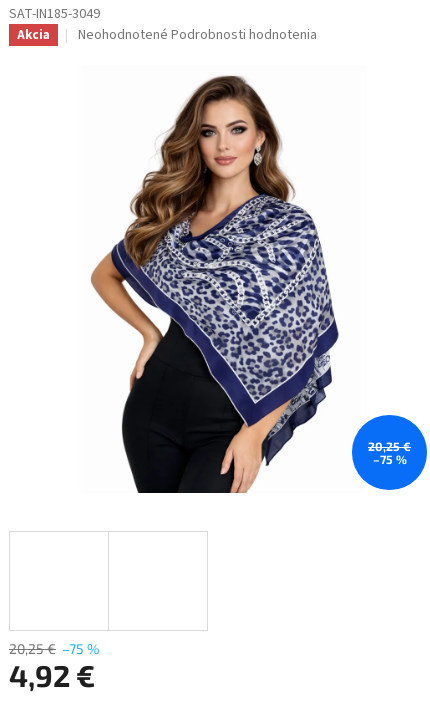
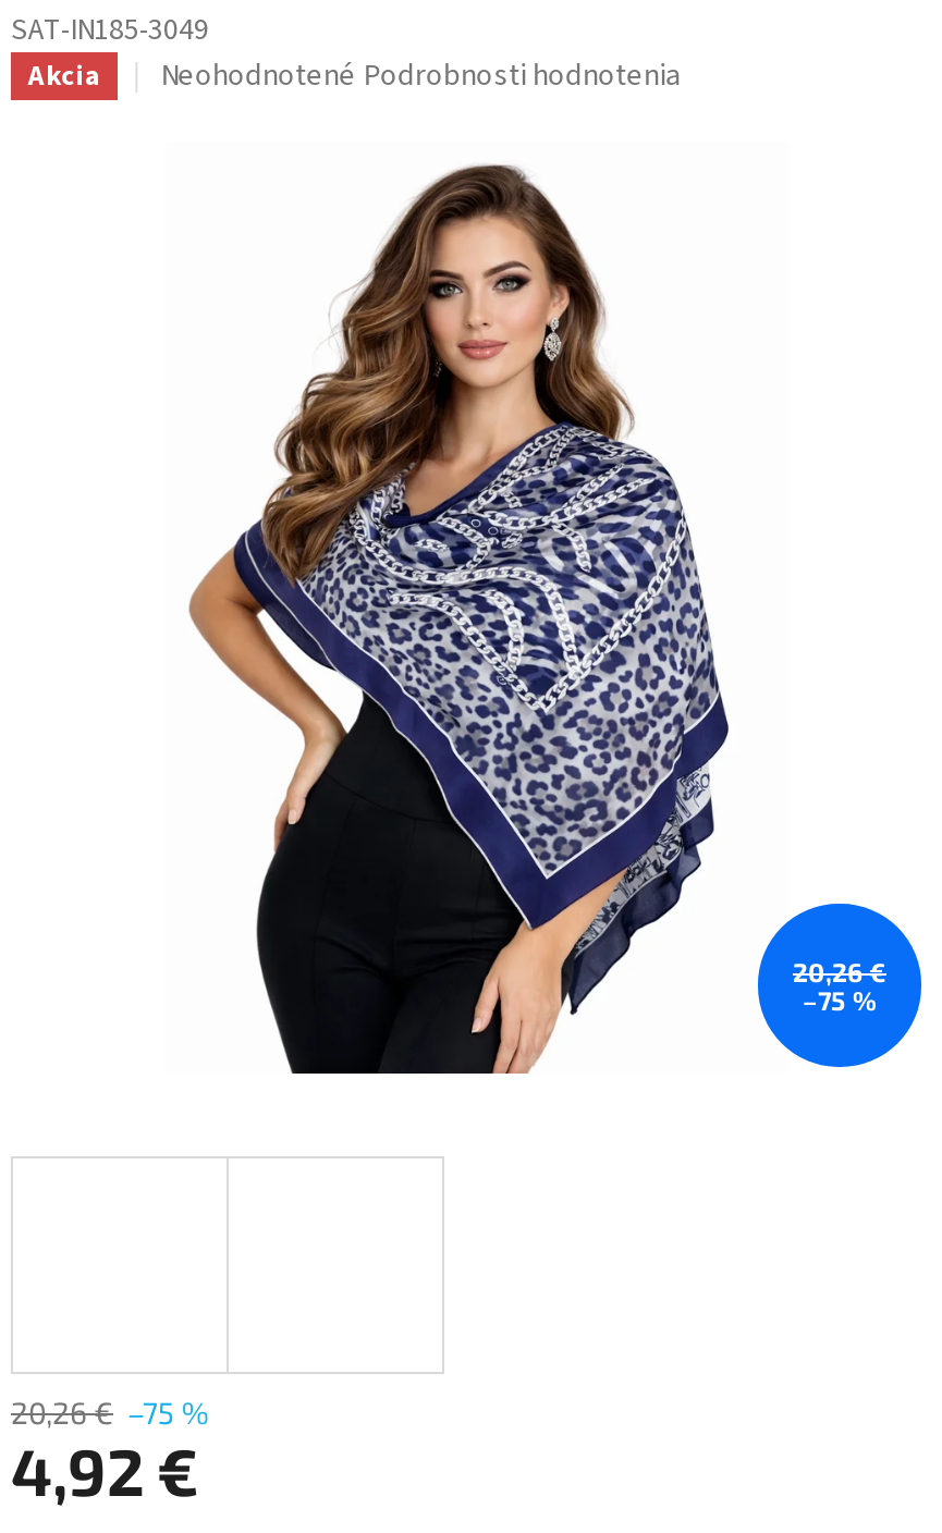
[368,439,411,453] 20,25 € -> [793,956,886,986] 20,26 €
[9,640,100,657] 20,25 € –75 % -> [11,1395,210,1432] 20,26 € –75 %

